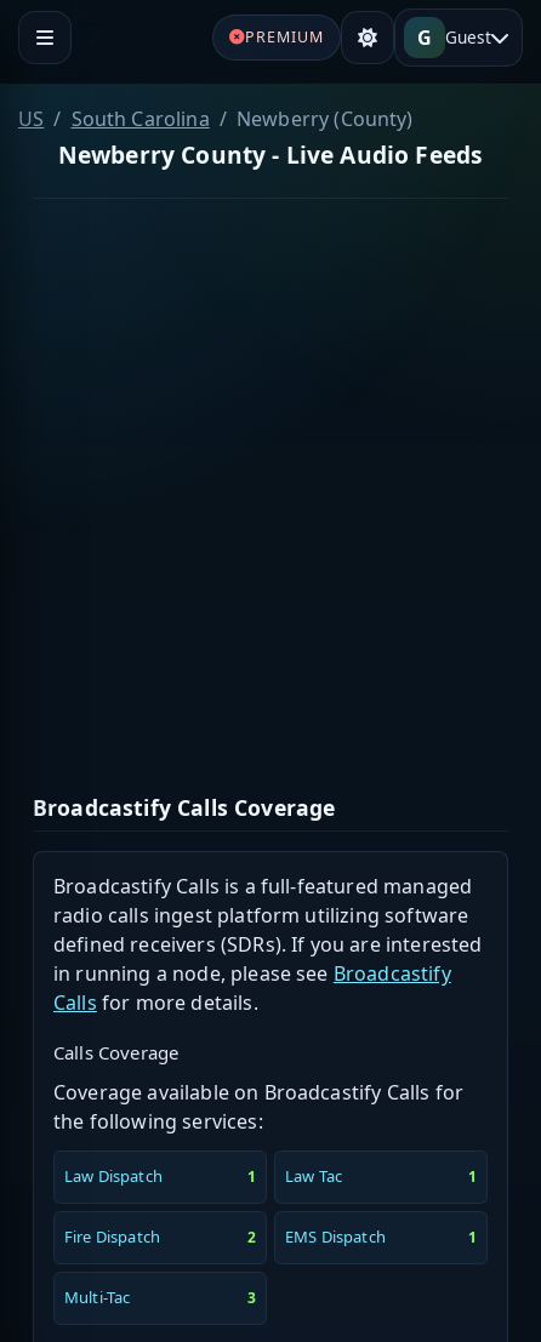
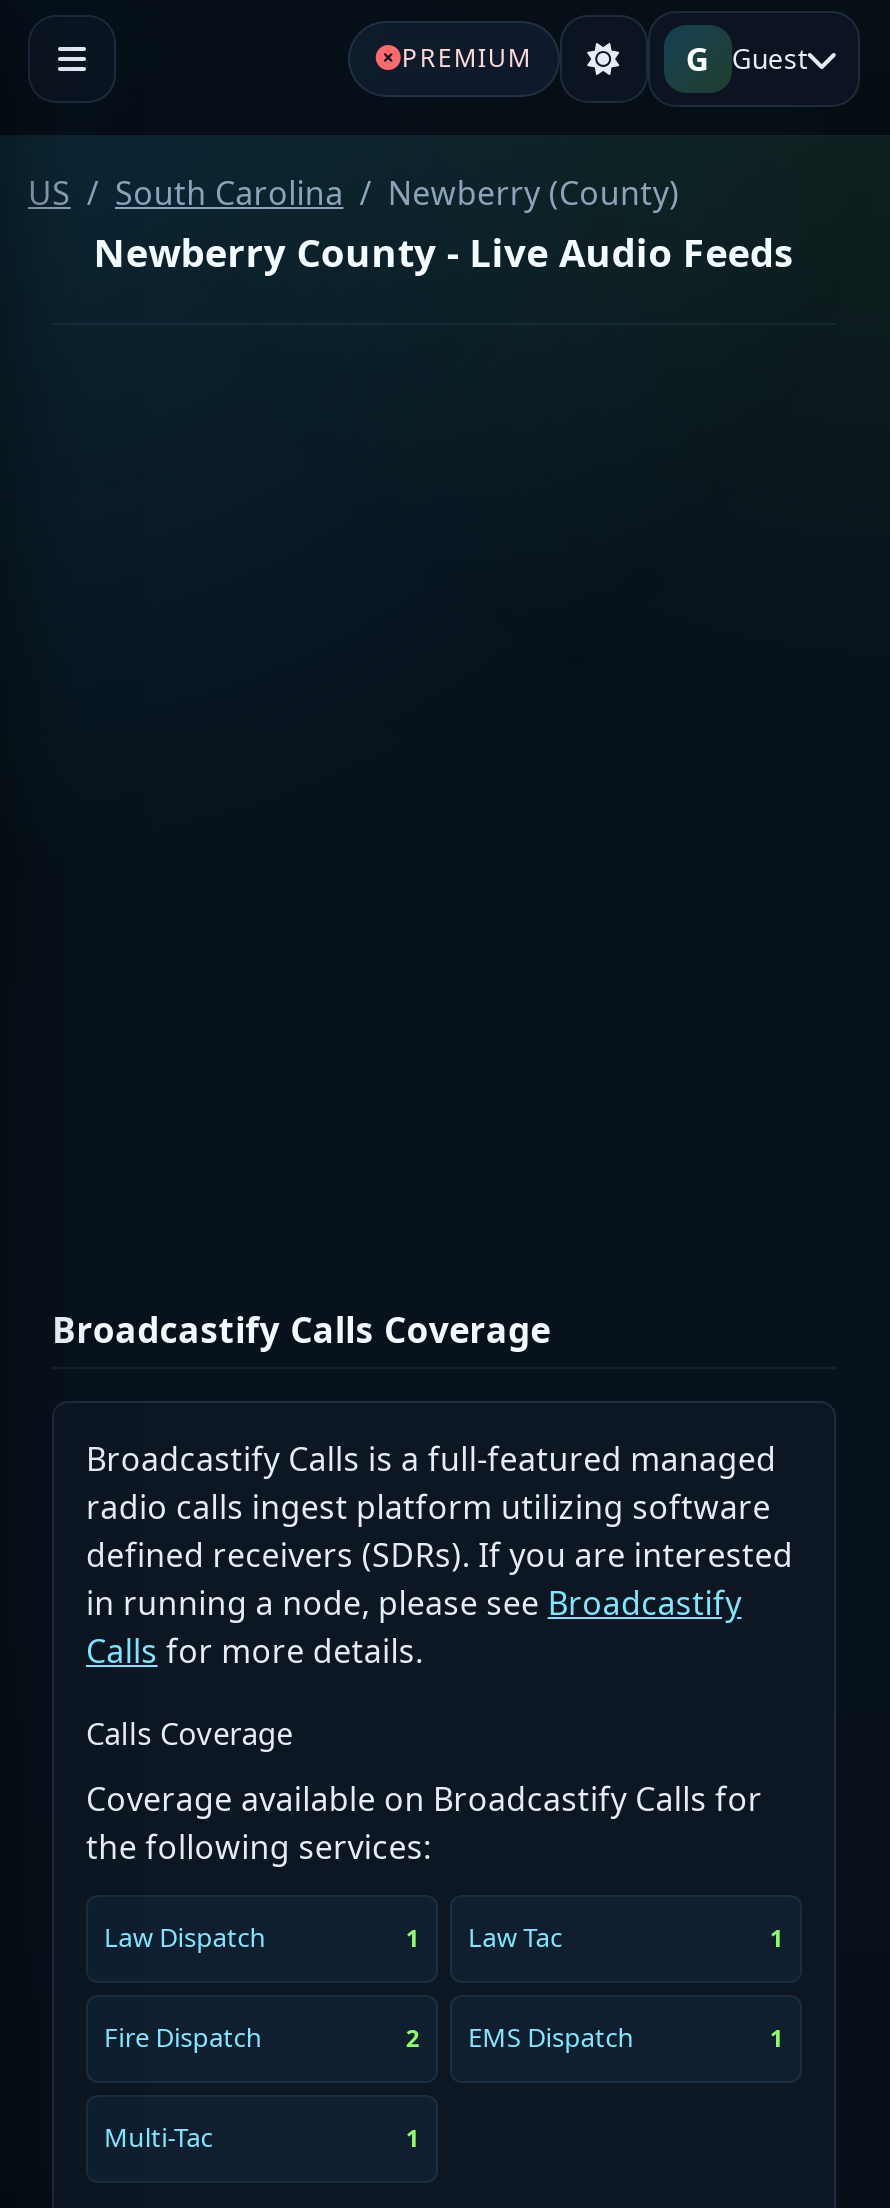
[247,1287,256,1308] 3 -> [406,2121,420,2155] 1

